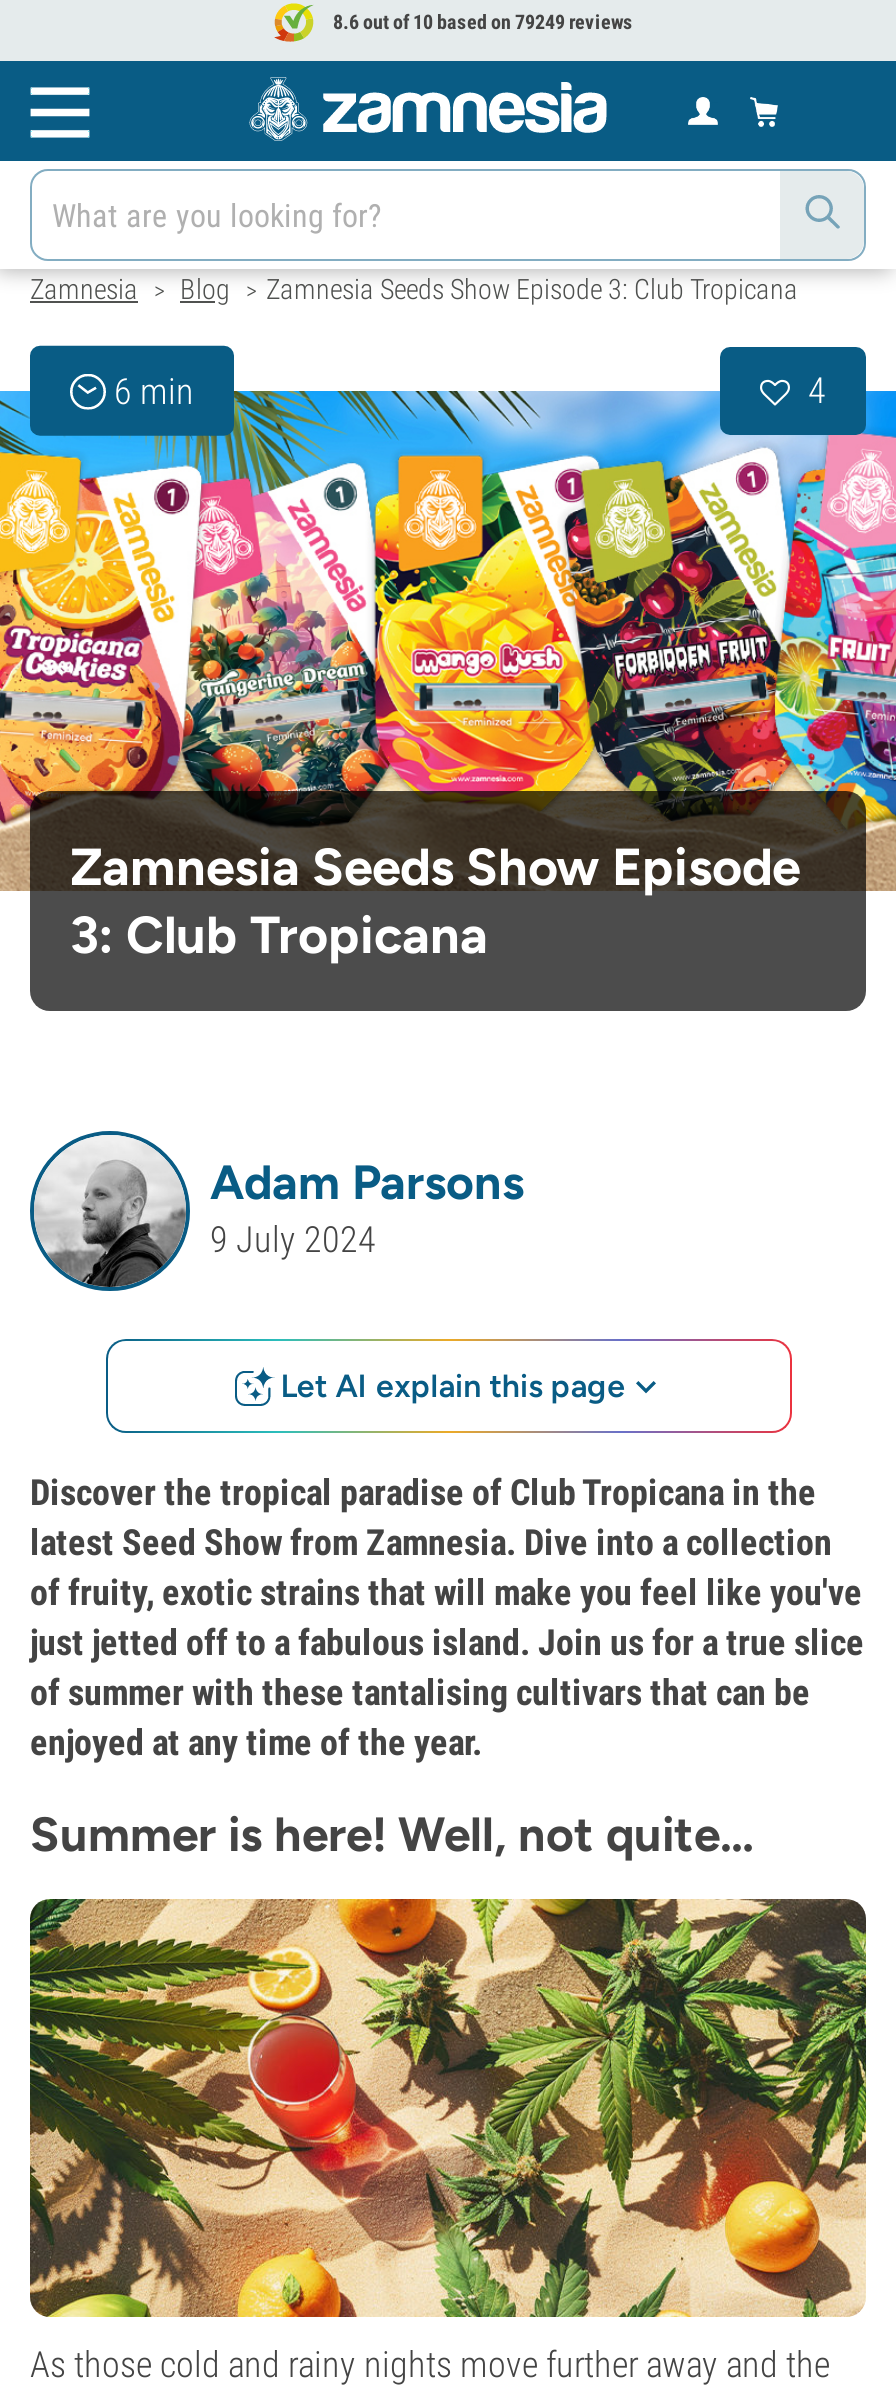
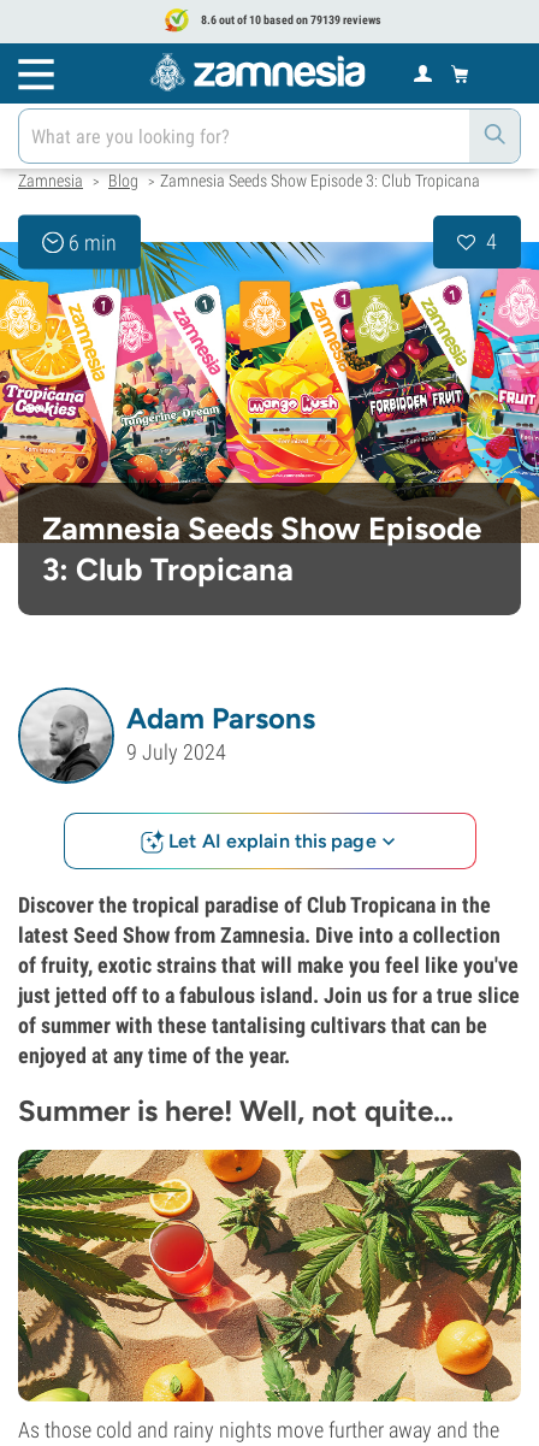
[329,11,633,33] 8.6 out of 10 based on 79249 reviews -> [198,13,381,26] 8.6 out of 10 based on 79139 reviews

